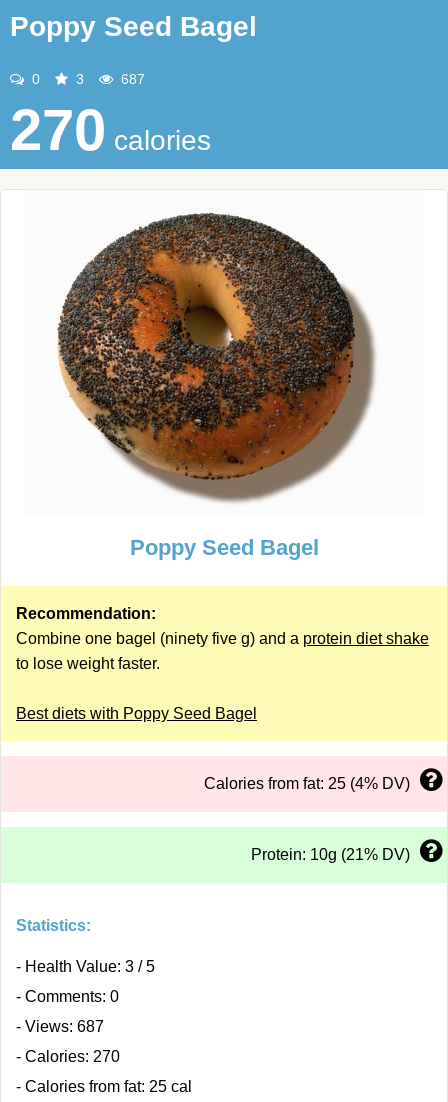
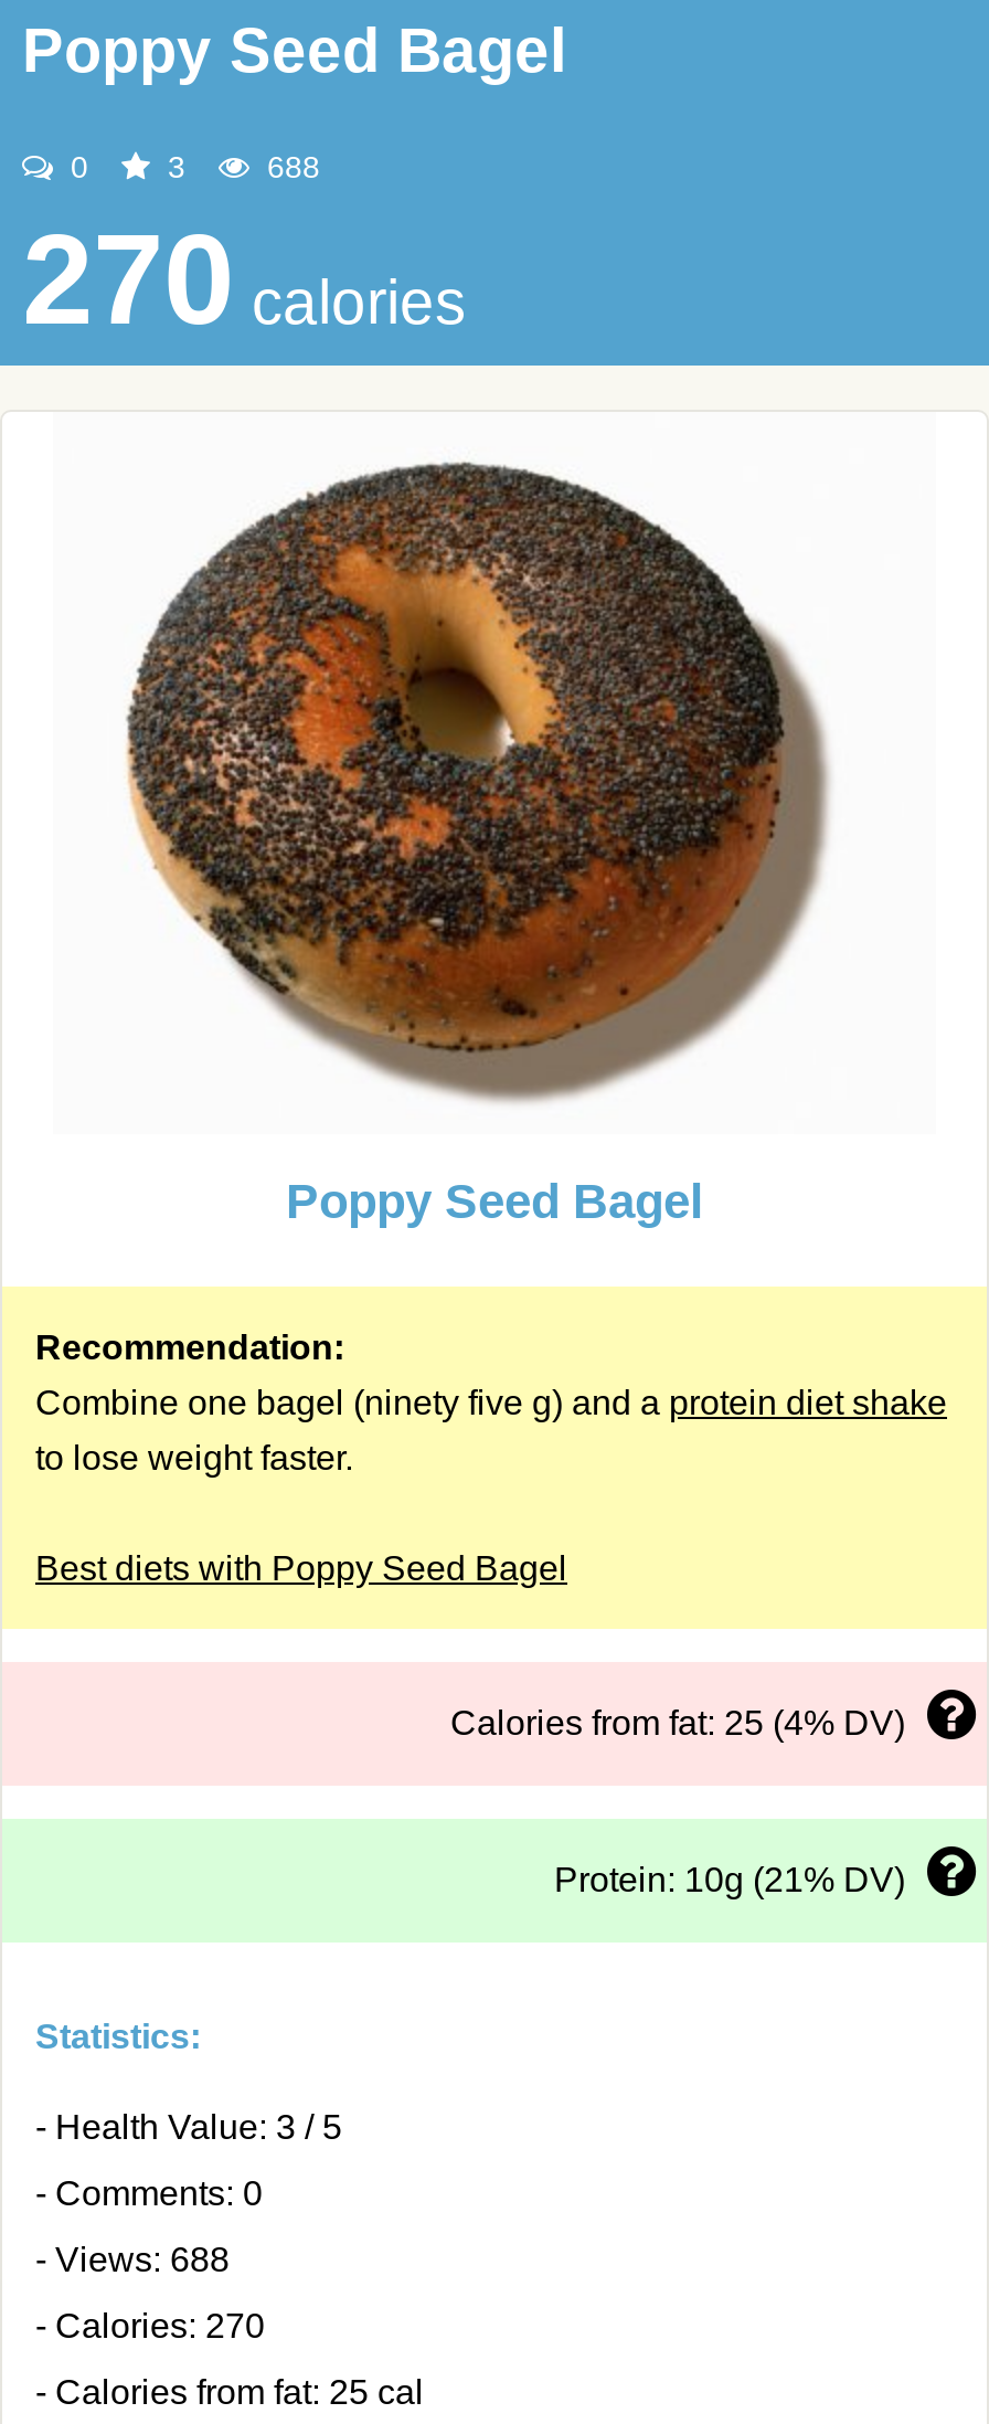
[117,71,145,87] 687 -> [258,149,320,184] 688
[16,1018,104,1035] - Views: 687 -> [35,2241,230,2278] - Views: 688

